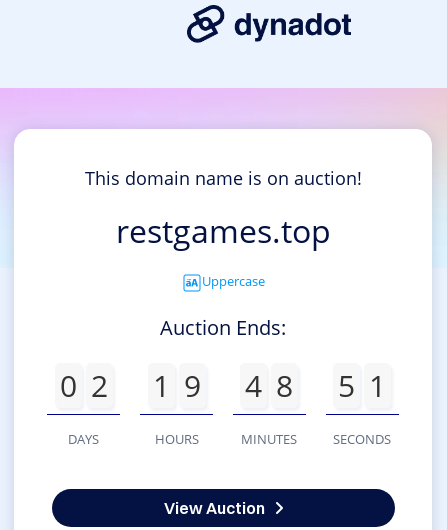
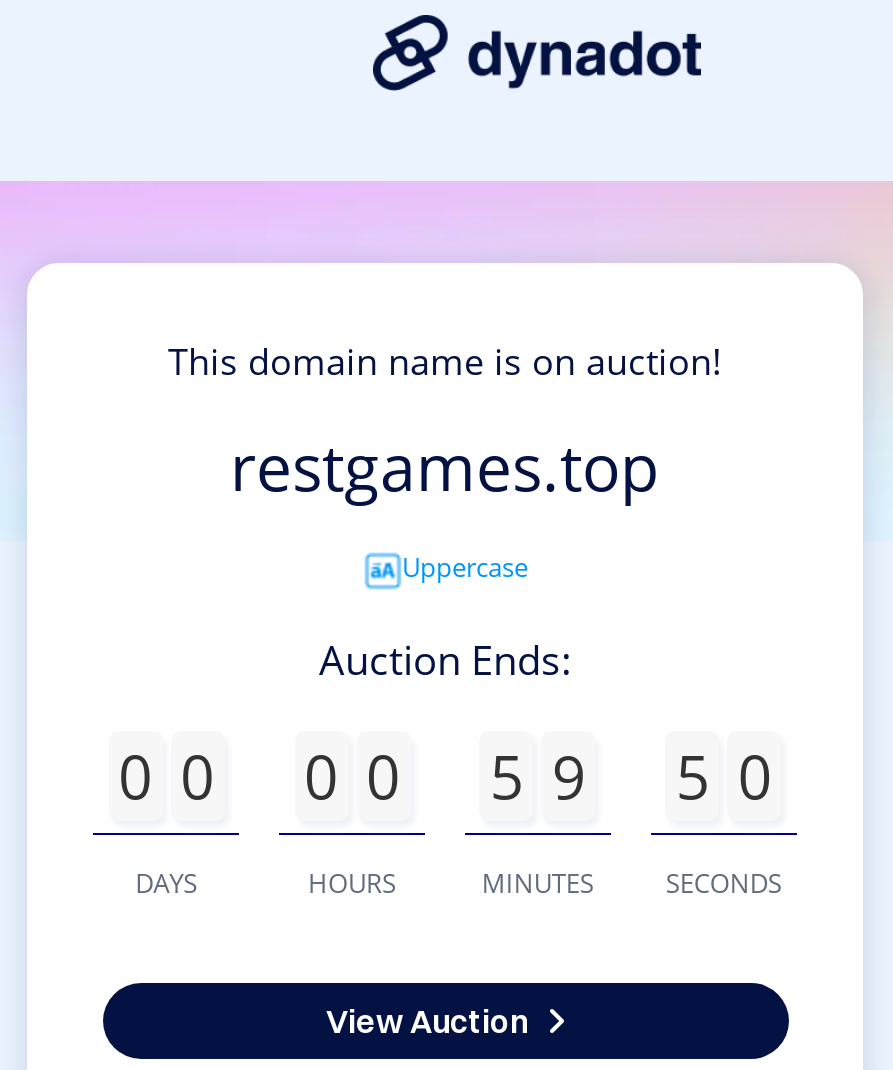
[60,365,108,406] 0 2 -> [118,735,214,817] 0 0
[152,365,200,406] 1 9 -> [304,735,400,817] 0 0
[245,365,293,406] 4 8 -> [490,735,586,817] 5 9
[338,365,386,406] 5 1 -> [676,735,772,817] 5 0

